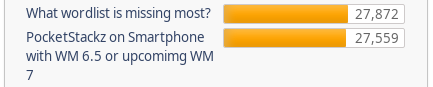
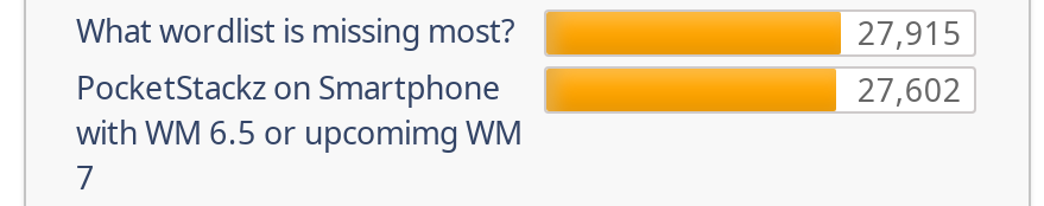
[355,5,399,23] 27,872 -> [857,12,962,54] 27,915
[355,29,399,47] 27,559 -> [857,69,962,111] 27,602

